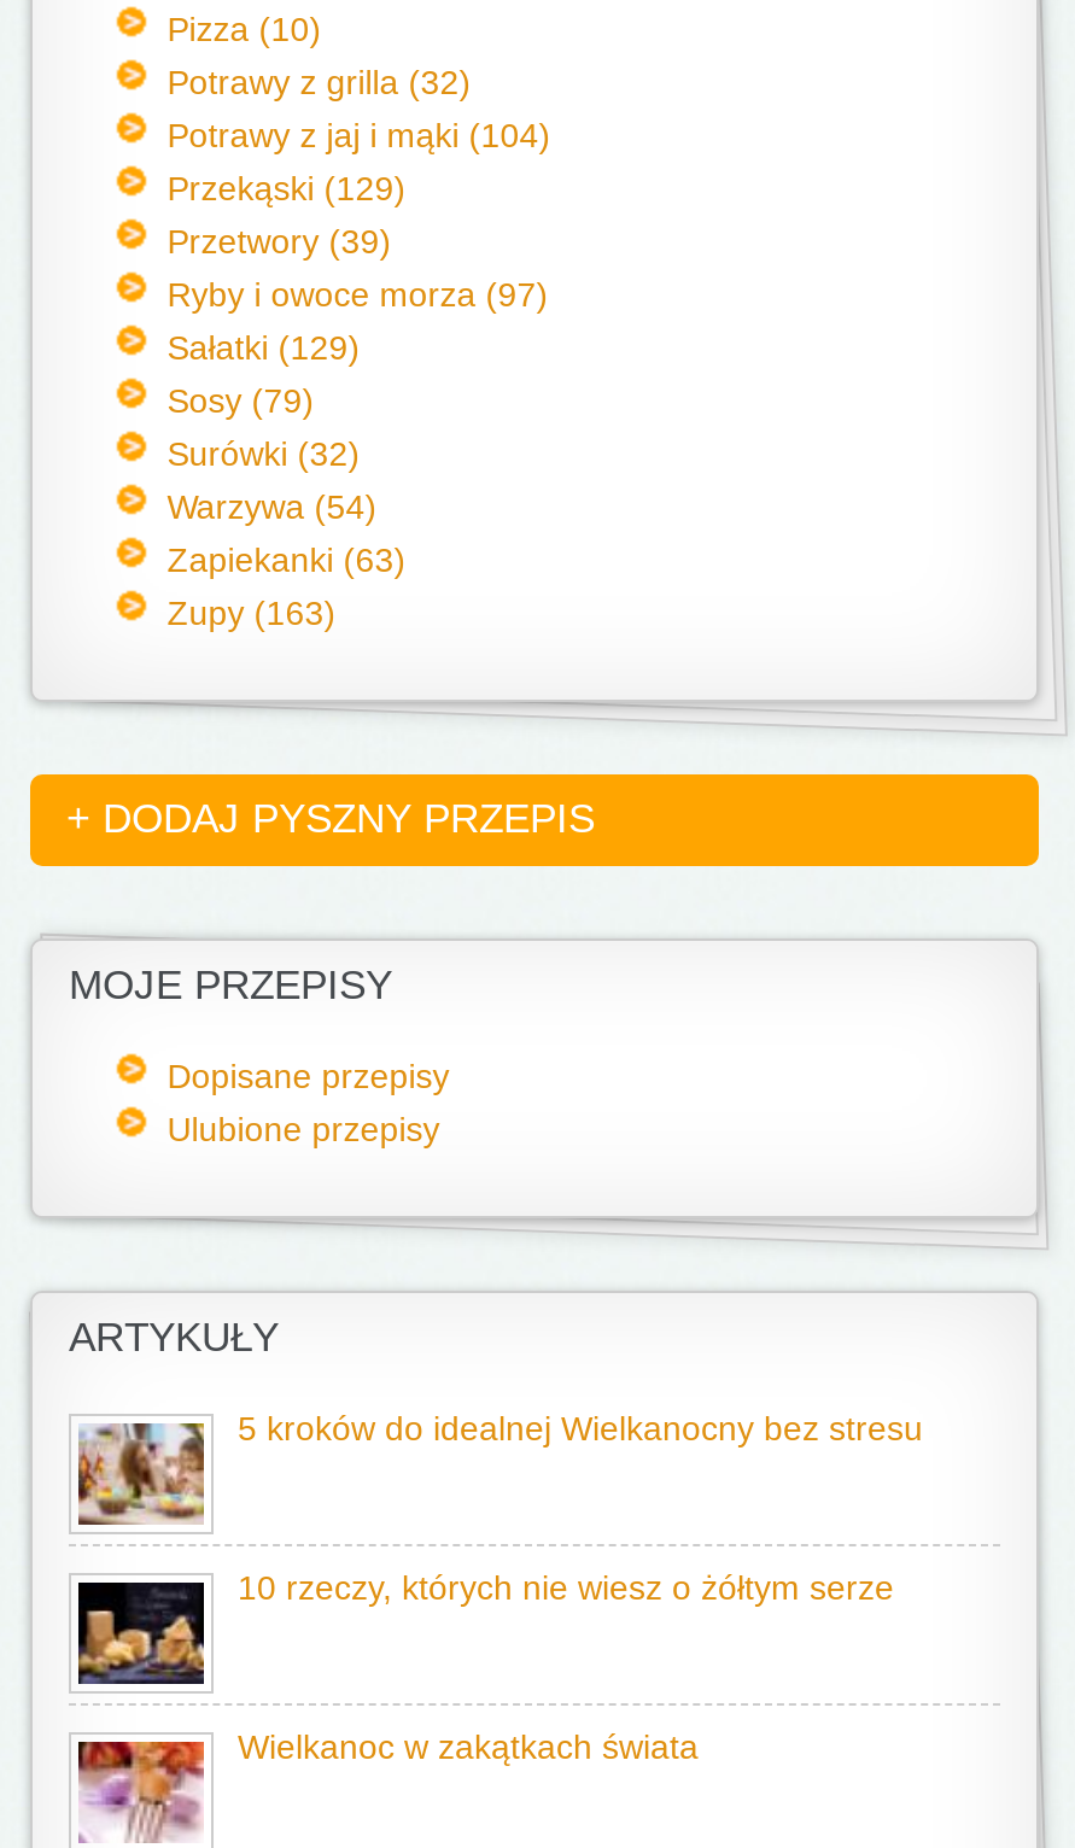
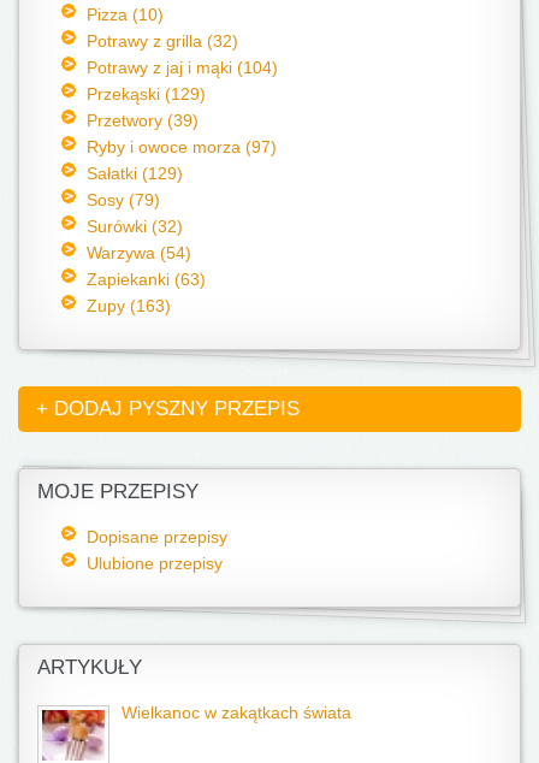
[76,1411,923,1527] [image] | 5 kroków do idealnej Wielkanocny bez stresu -> none
[76,1570,894,1686] [image] | 10 rzeczy, których nie wiesz o żółtym serze -> none

